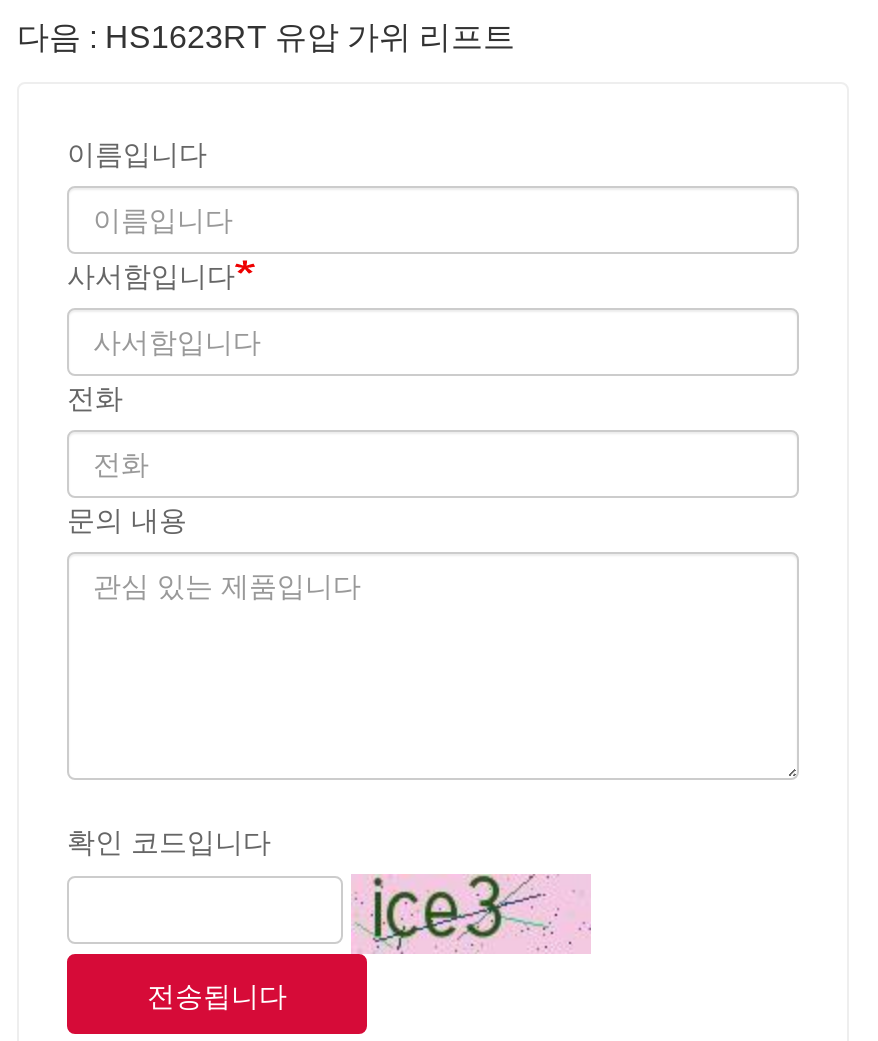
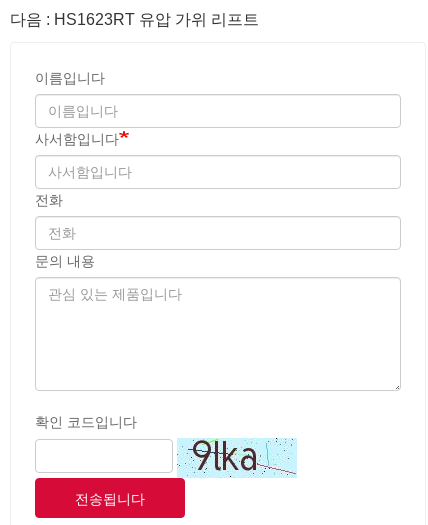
[351,874,591,954] [image] -> [177,438,297,478] [image]

